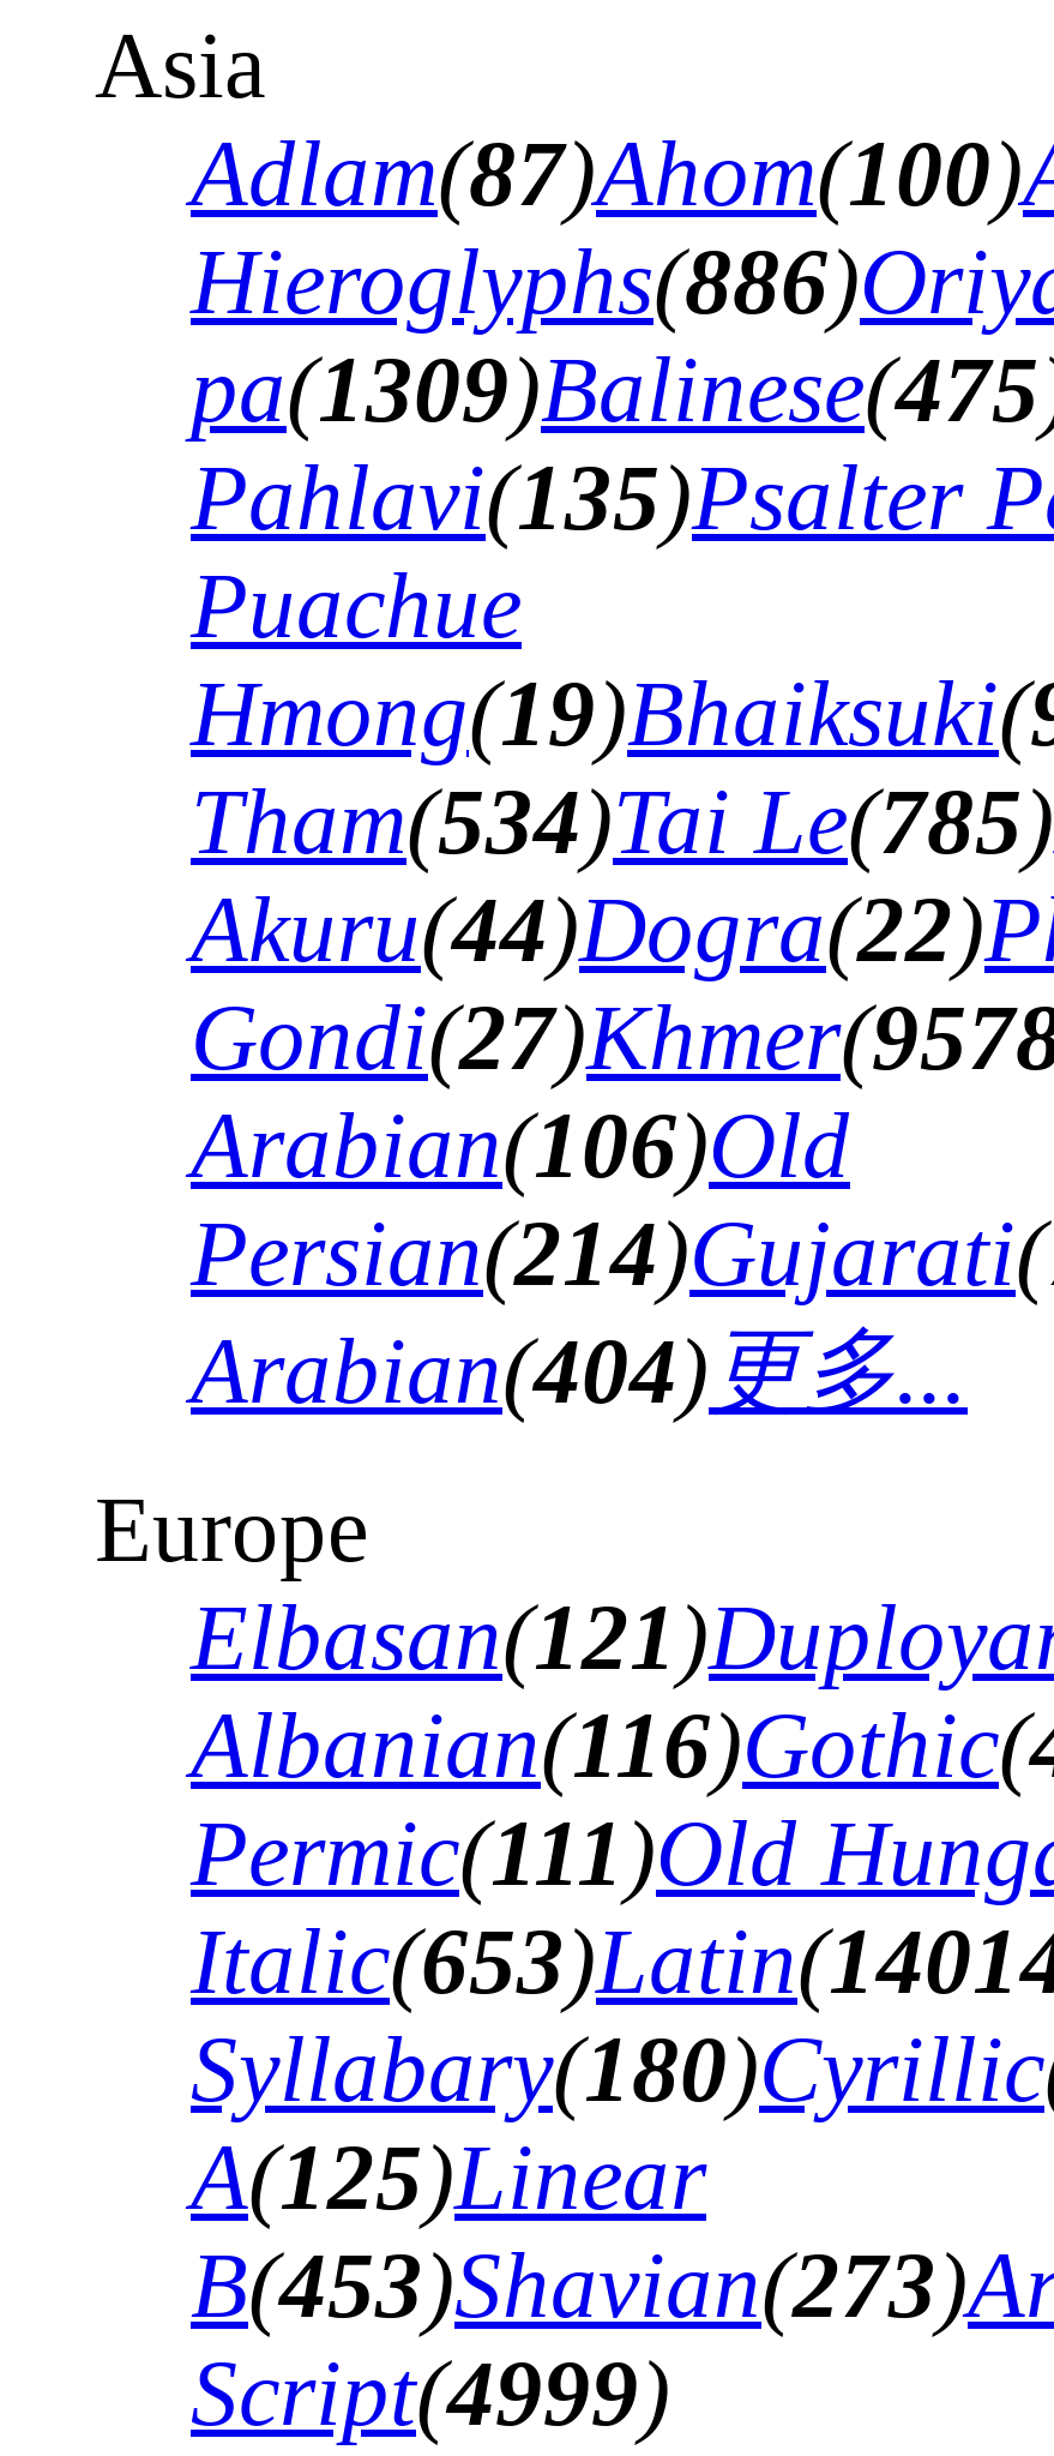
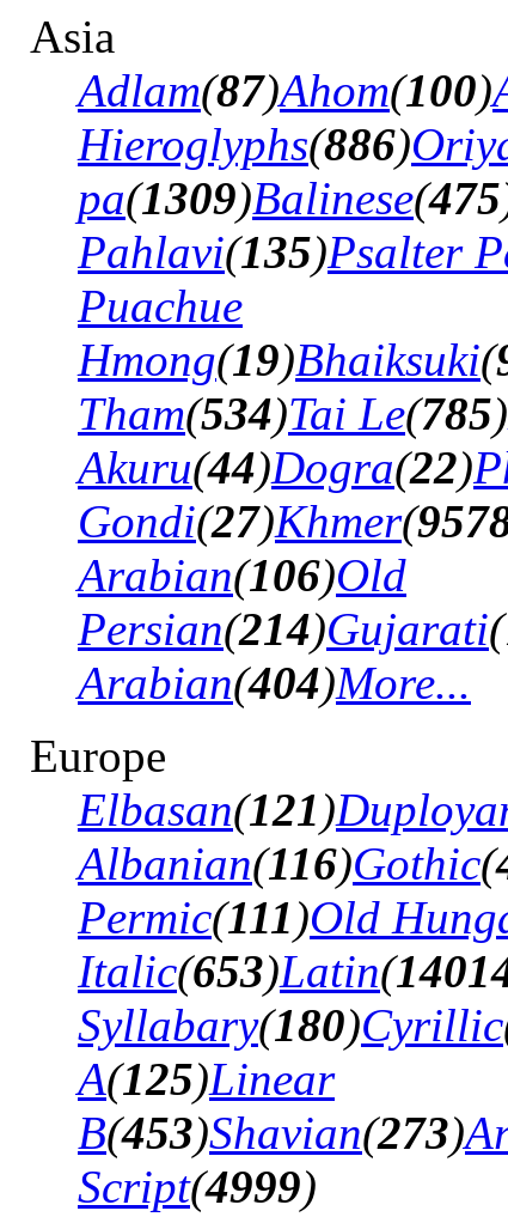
[191,1319,968,1422] Arabian(404)更多... -> [78,657,471,708] Arabian(404)More...

